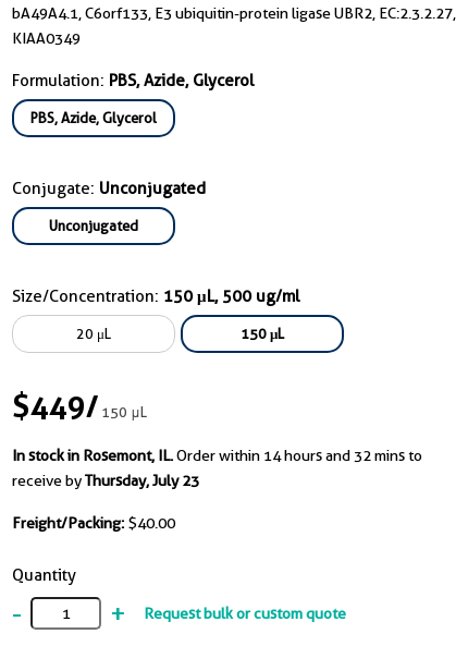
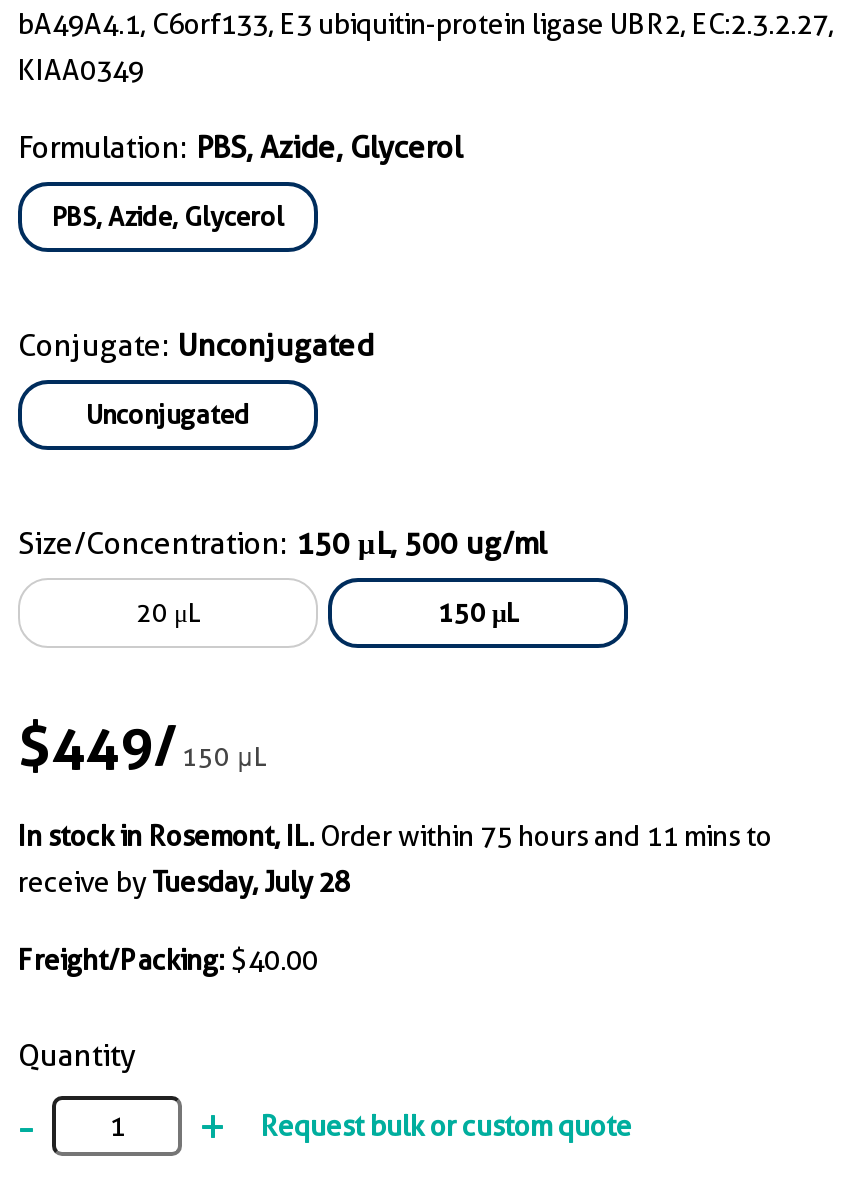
[12,447,422,464] In stock in Rosemont, IL. Order within 14 hours and 32 mins to -> [18,820,772,852] In stock in Rosemont, IL. Order within 75 hours and 11 mins to
[12,472,199,489] receive by Thursday, July 23 -> [18,866,350,898] receive by Tuesday, July 28

